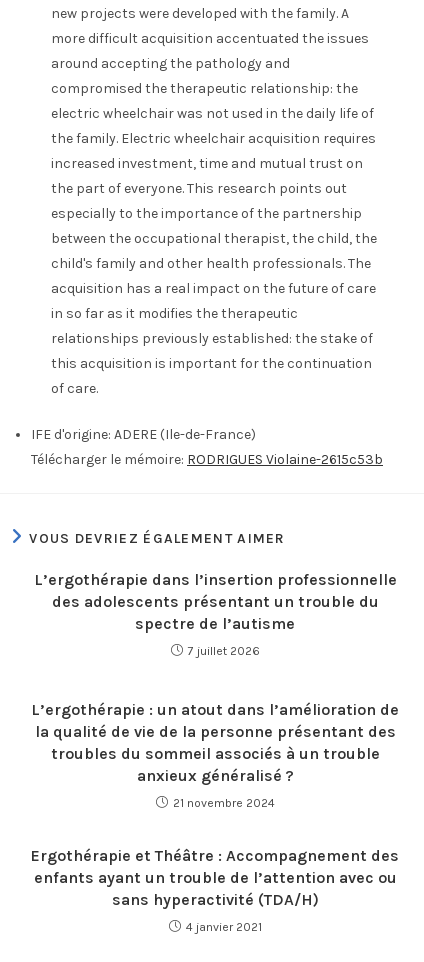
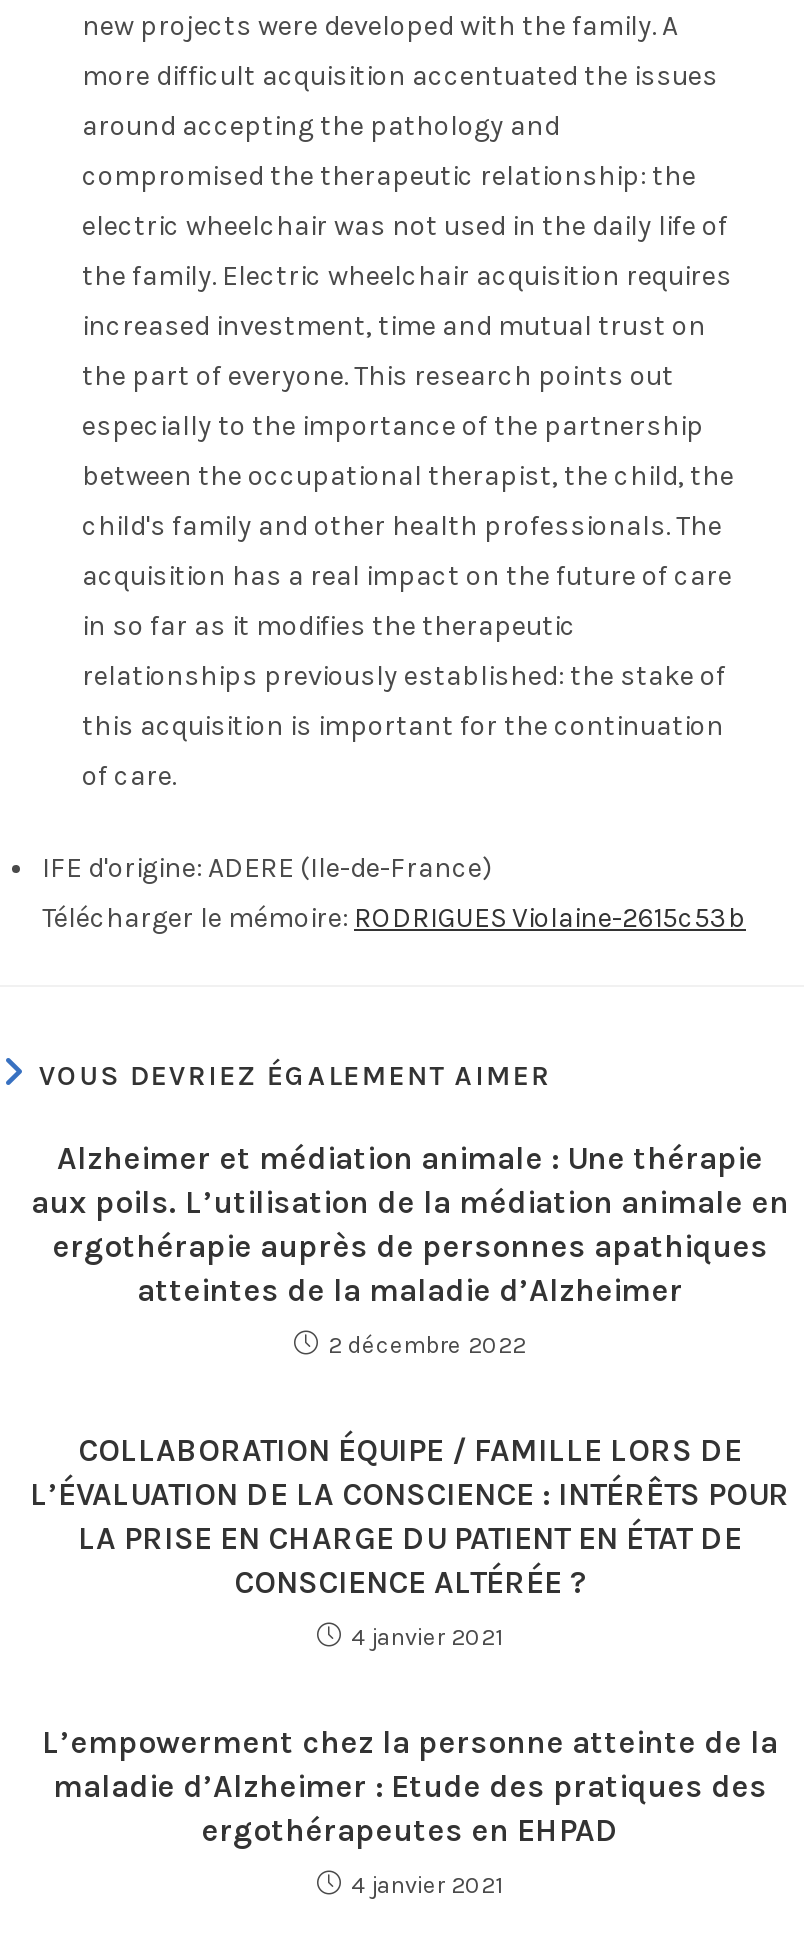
[33,570,396,633] L’ergothérapie dans l’insertion professionnelle | des adolescents présentant un trouble du | spectre de l’autisme -> [31,1139,789,1309] Alzheimer et médiation animale : Une thérapie | aux poils. L’utilisation de la médiation animale en | ergothérapie auprès de personnes apathiques | atteintes de la maladie d’Alzheimer
[187,644,259,658] 7 juillet 2026 -> [328,1331,526,1359] 2 décembre 2022
[31,700,399,785] L’ergothérapie : un atout dans l’amélioration de | la qualité de vie de la personne présentant des | troubles du sommeil associés à un trouble | anxieux généralisé ? -> [30,1431,790,1601] COLLABORATION ÉQUIPE / FAMILLE LORS DE | L’ÉVALUATION DE LA CONSCIENCE : INTÉRÊTS POUR | LA PRISE EN CHARGE DU PATIENT EN ÉTAT DE | CONSCIENCE ALTÉRÉE ?
[172,796,274,810] 21 novembre 2024 -> [351,1623,503,1651] 4 janvier 2021
[31,846,399,909] Ergothérapie et Théâtre : Accompagnement des | enfants ayant un trouble de l’attention avec ou | sans hyperactivité (TDA/H) -> [42,1723,778,1849] L’empowerment chez la personne atteinte de la | maladie d’Alzheimer : Etude des pratiques des | ergothérapeutes en EHPAD

